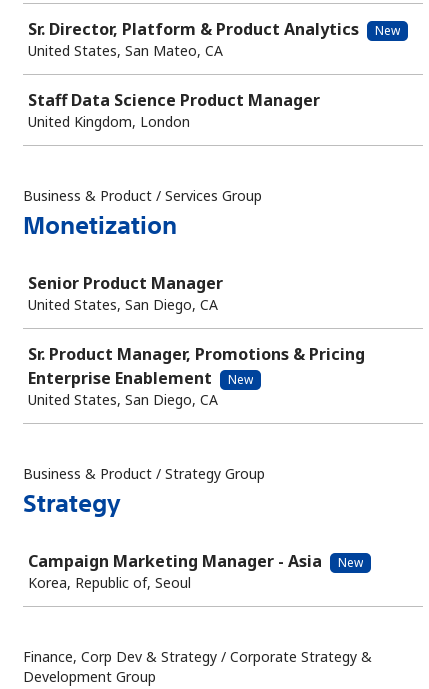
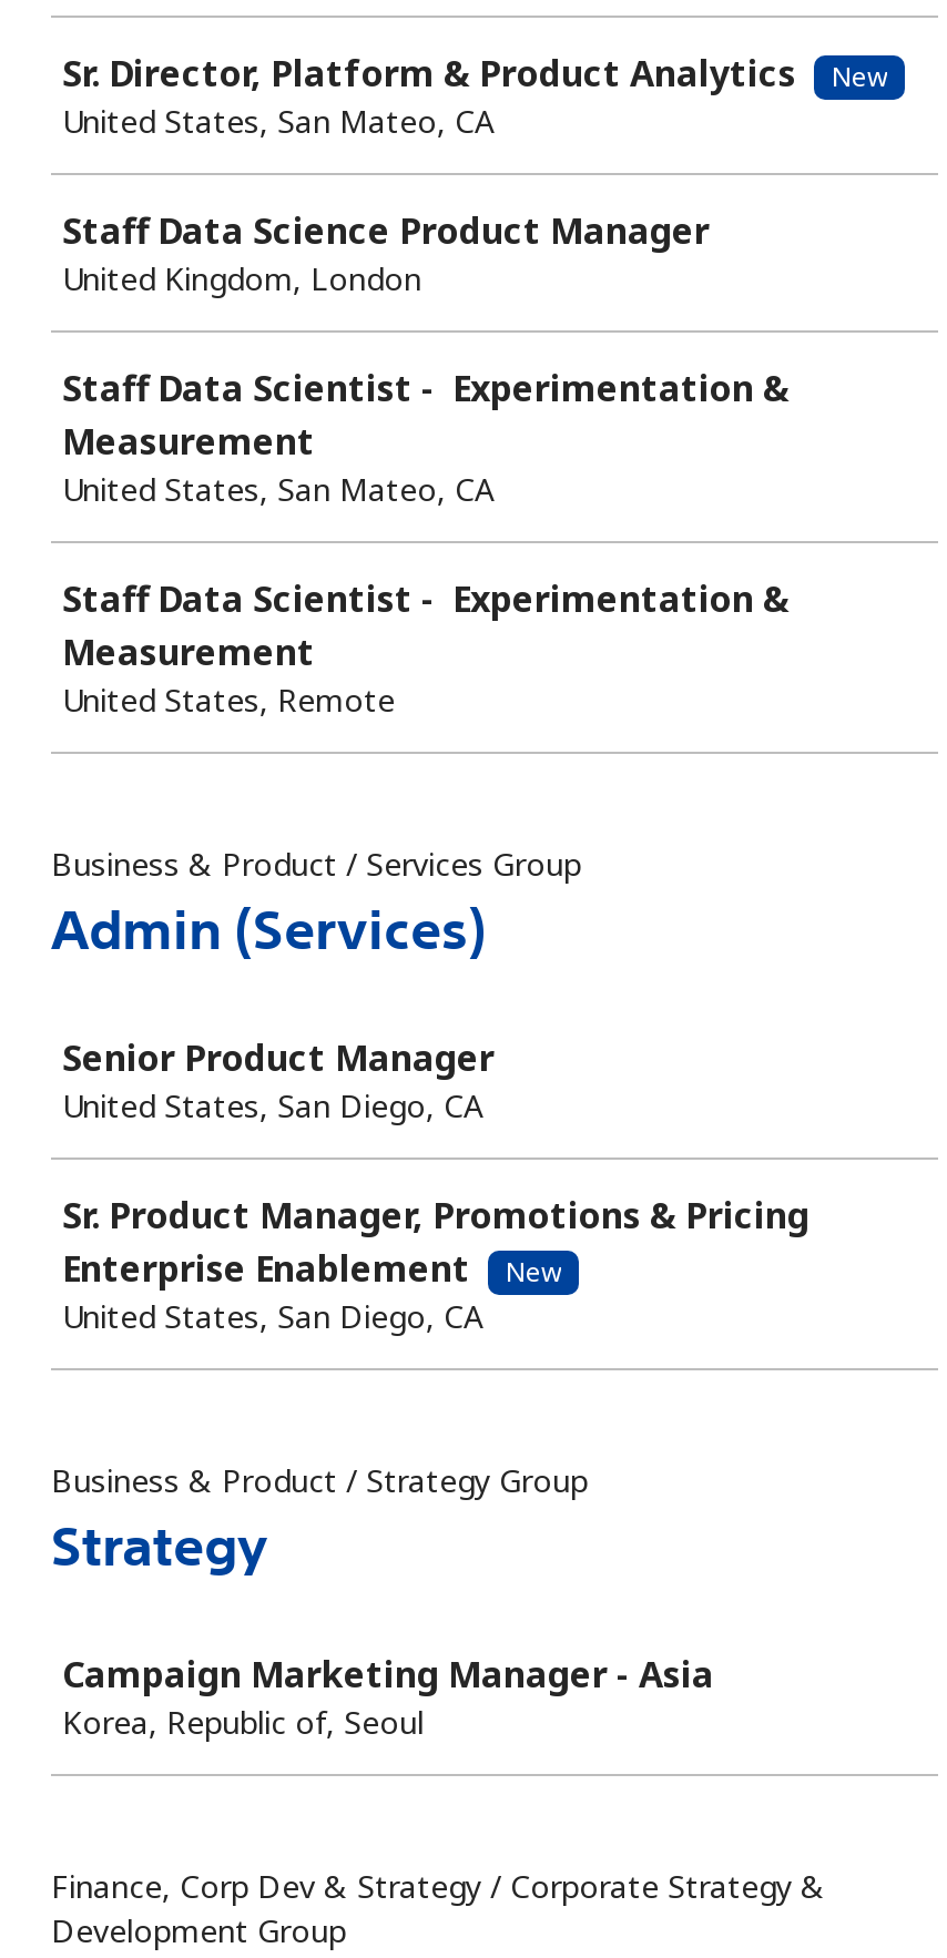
none -> [62,364,790,721] Staff Data Scientist - Experimentation & | Measurement | United States, San Mateo, CA | Staff Data Scientist - Experimentation & | Measurement | United States, Remote
[23,211,177,240] Monetization -> [51,898,486,962] Admin (Services)
[338,554,363,571] New -> none

